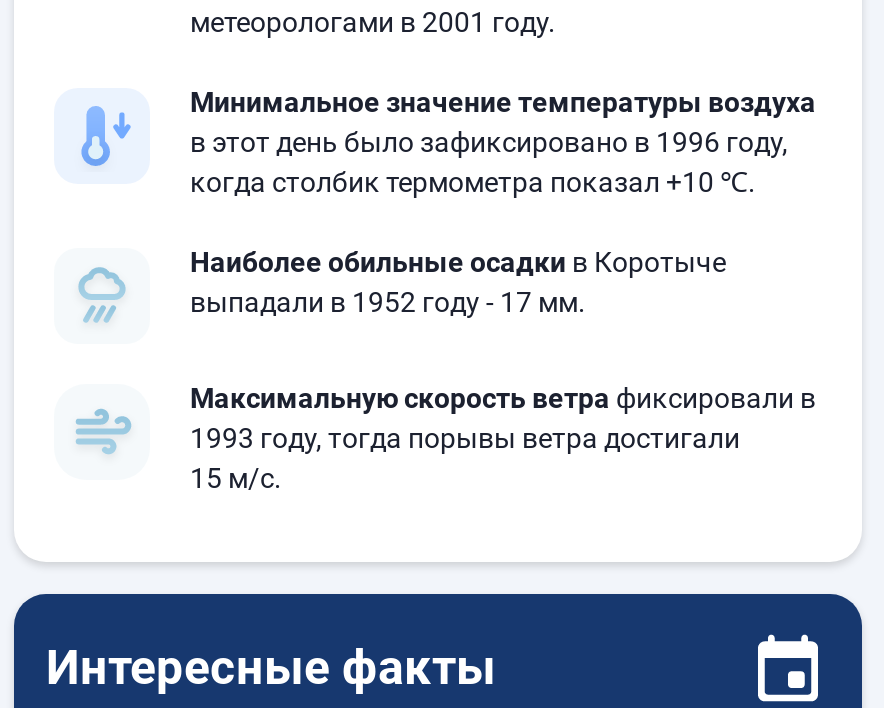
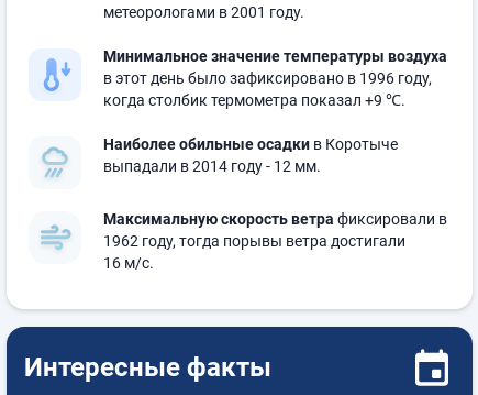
[190,166,756,198] когда столбик термометра показал +10 ℃. -> [103,91,405,109] когда столбик термометра показал +9 ℃.
[190,286,586,318] выпадали в 1952 году - 17 мм. -> [103,157,321,175] выпадали в 2014 году - 12 мм.
[190,422,740,454] 1993 году, тогда порывы ветра достигали -> [103,232,405,250] 1962 году, тогда порывы ветра достигали
[190,462,282,494] 15 м/с. -> [103,254,154,272] 16 м/с.

